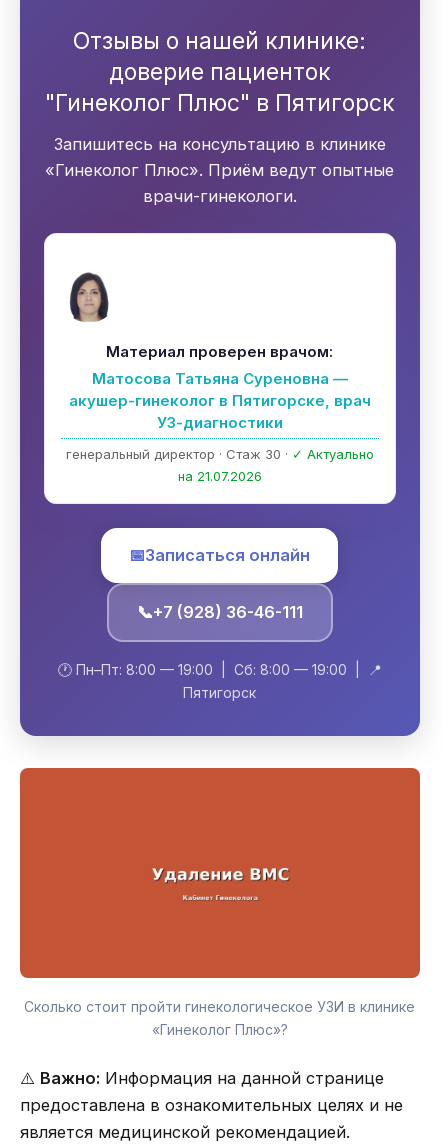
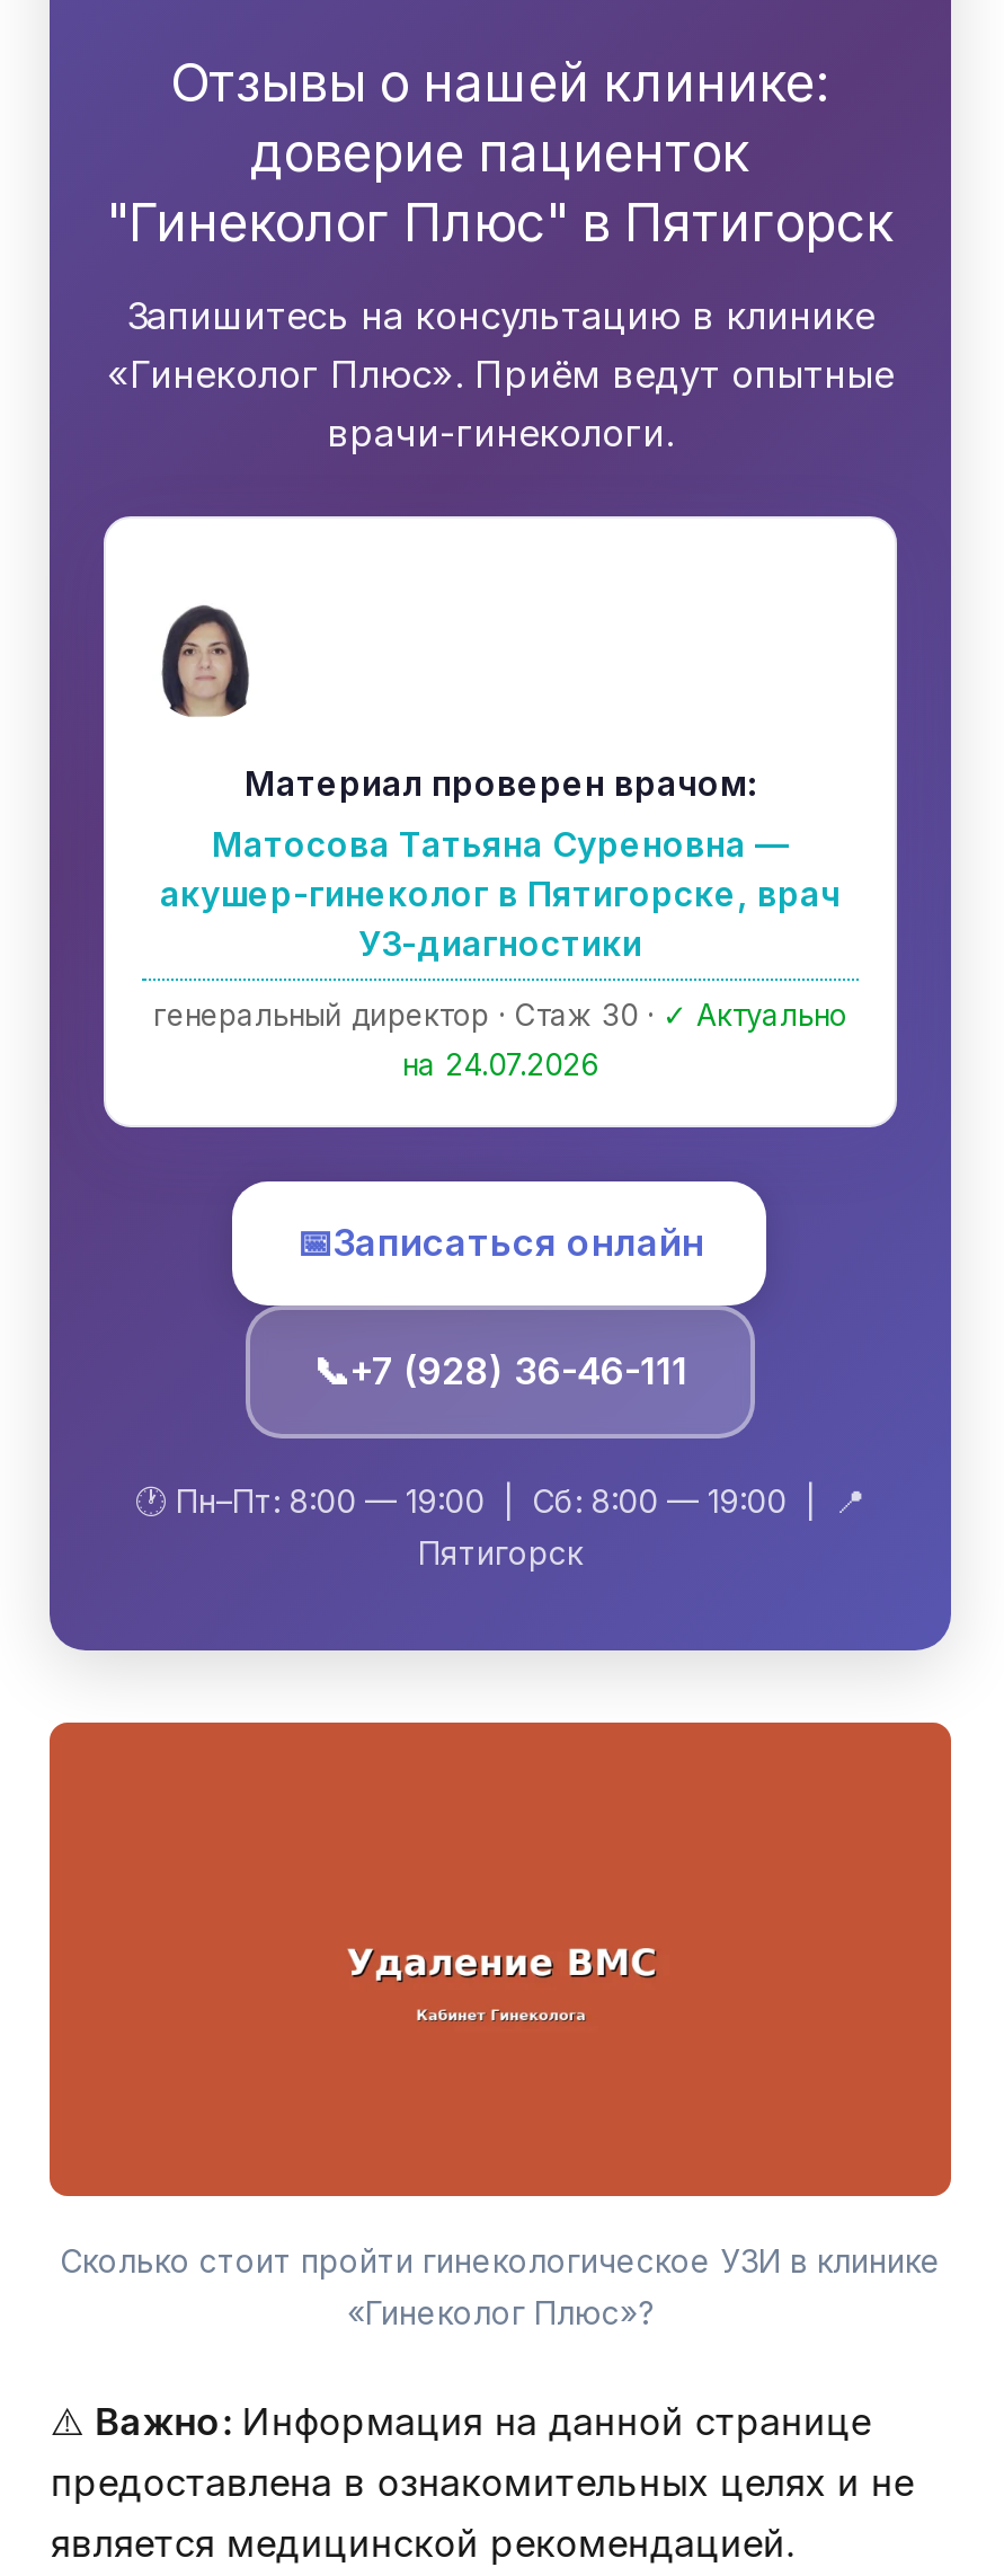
[178,468,262,484] на 21.07.2026 -> [402,1047,598,1083] на 24.07.2026

